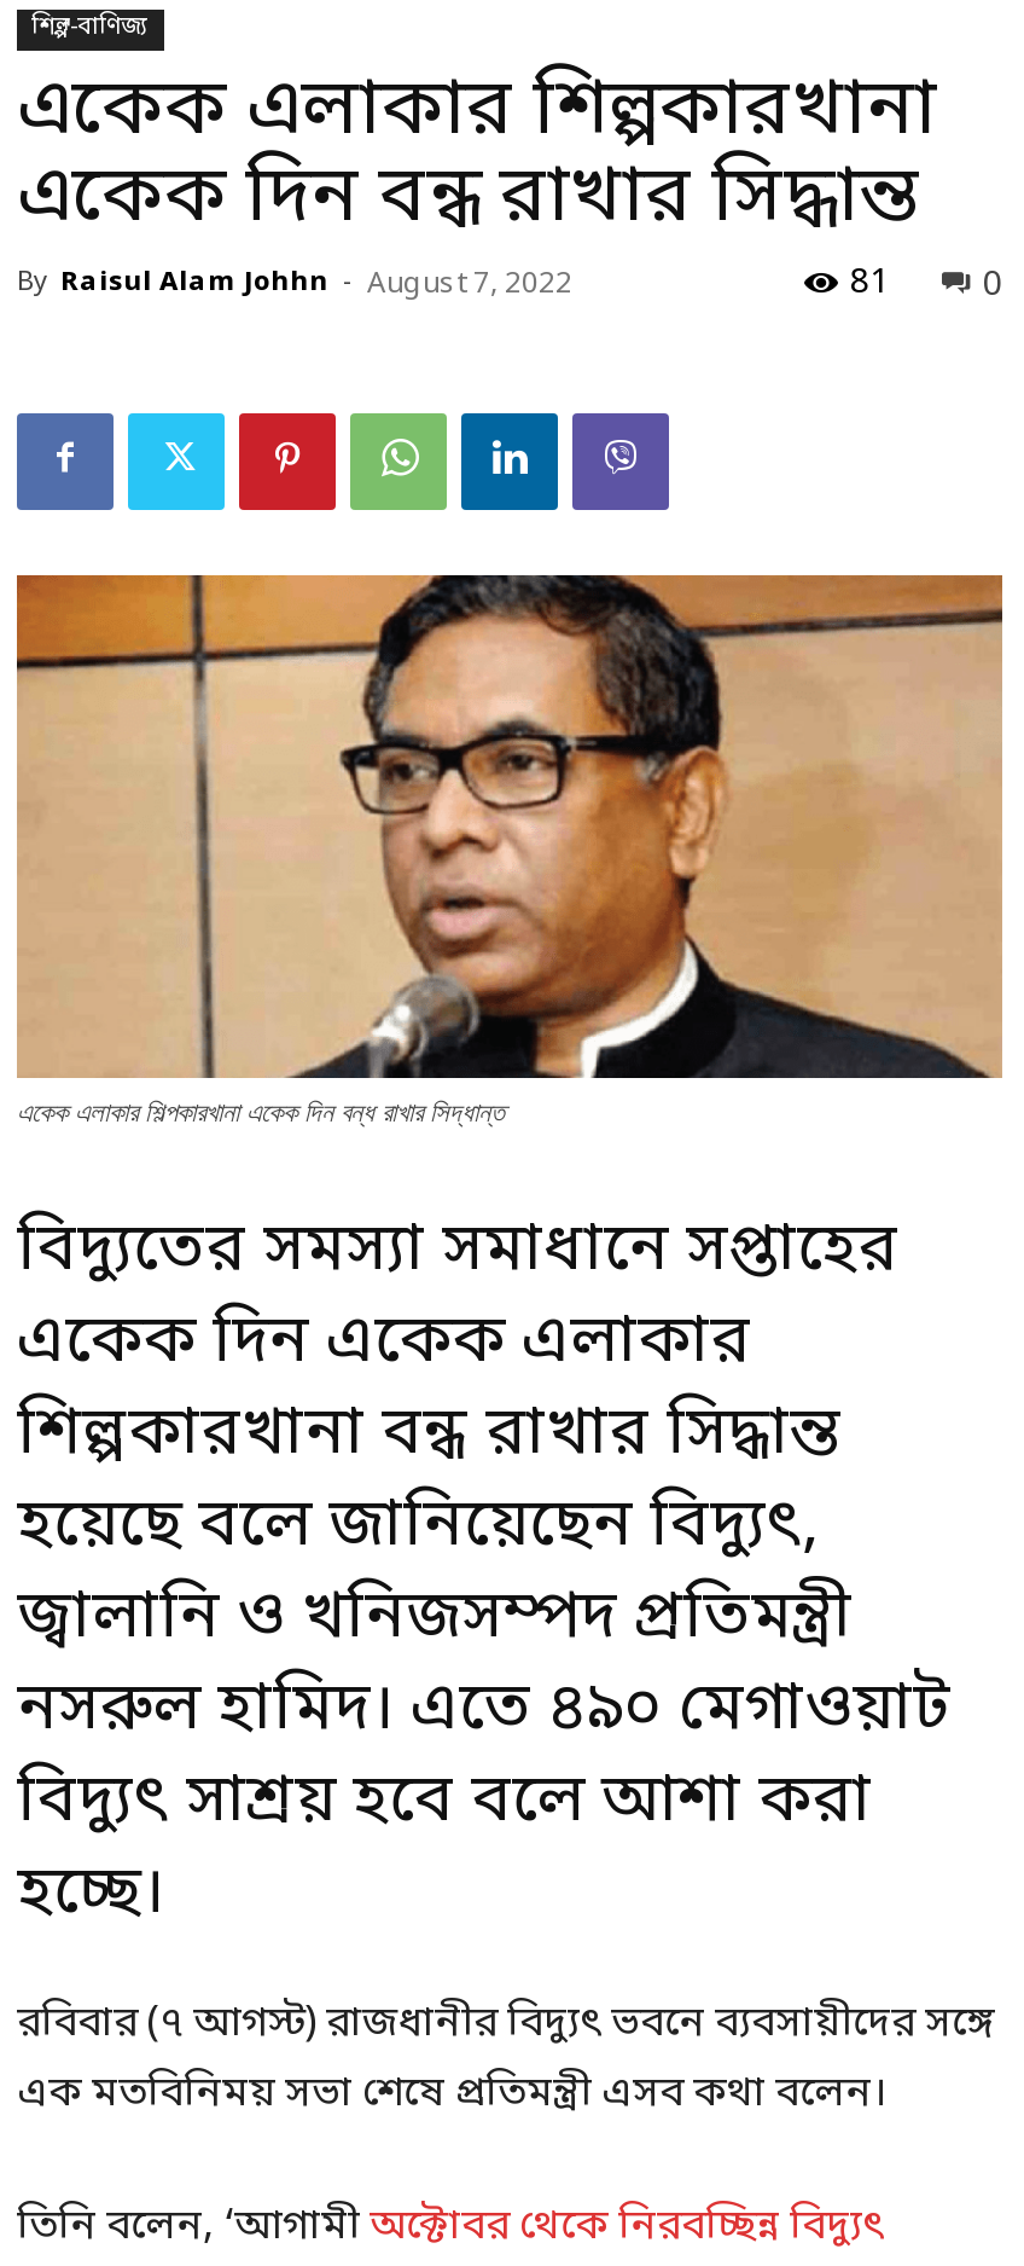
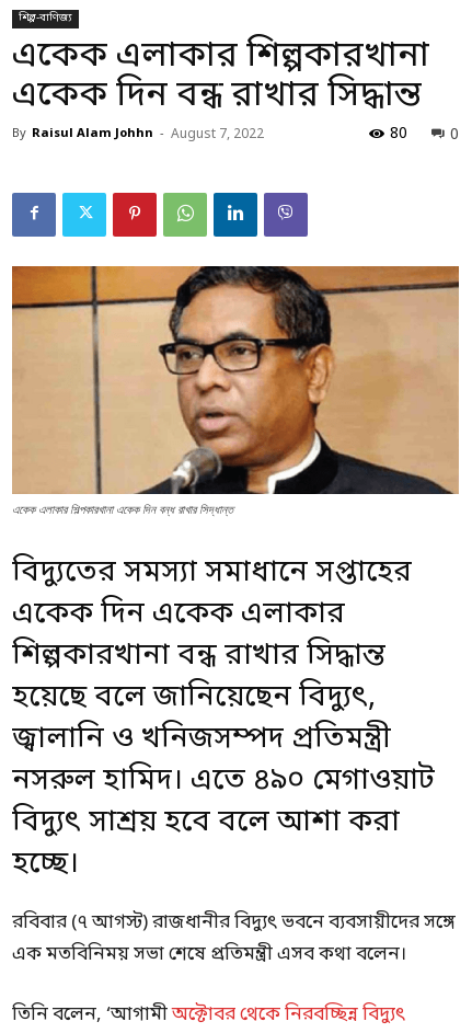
[850,261,889,307] 81 -> [390,124,407,145] 80

